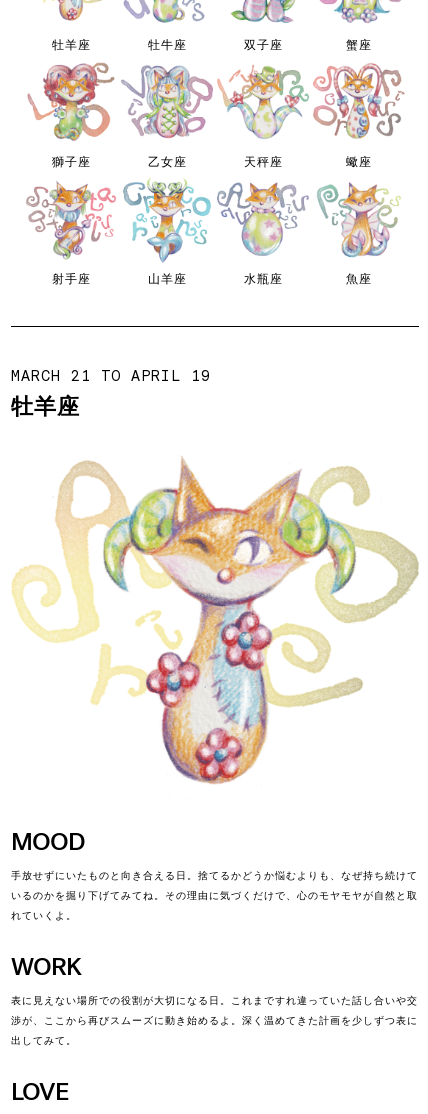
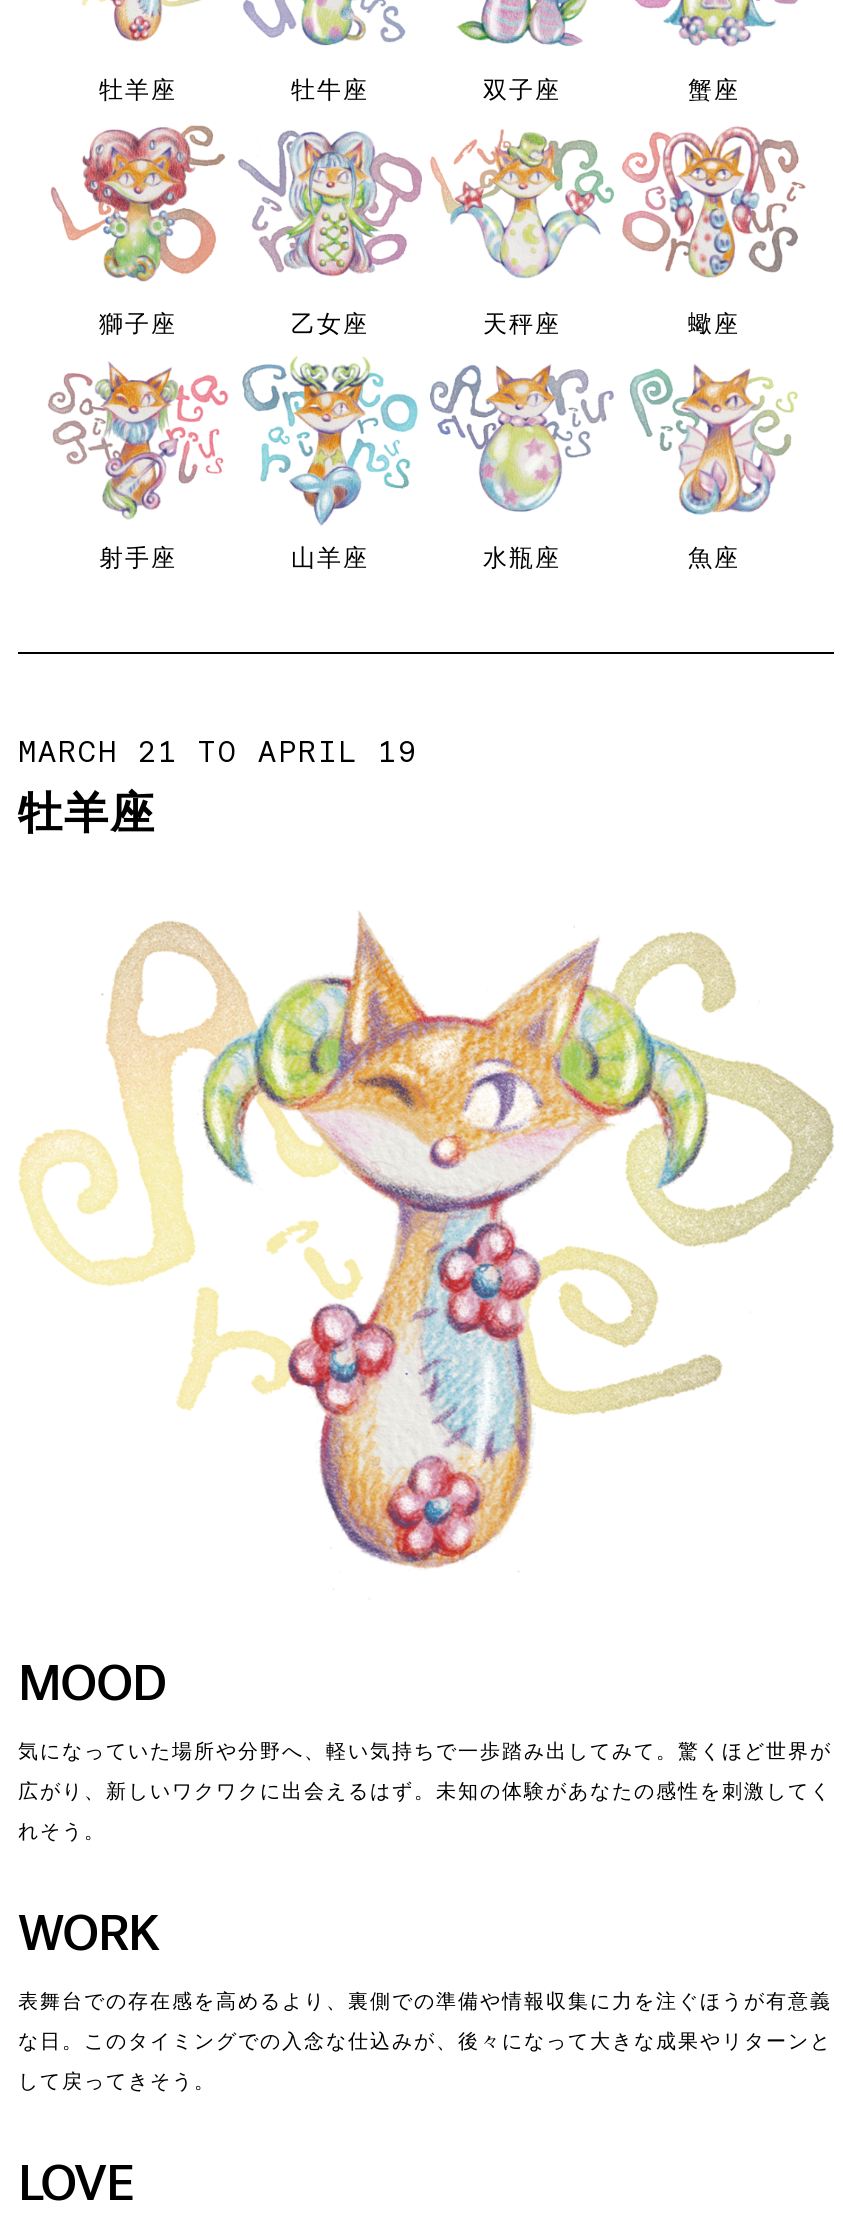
[11,868,418,922] 手放せずにいたものと向き合える日。捨てるかどうか悩むよりも、なぜ持ち続けて | いるのかを掘り下げてみてね。その理由に気づくだけで、心のモヤモヤが自然と取 | れていくよ。 -> [18,1736,832,1844] 気になっていた場所や分野へ、軽い気持ちで一歩踏み出してみて。驚くほど世界が | 広がり、新しいワクワクに出会えるはず。未知の体験があなたの感性を刺激してく | れそう。
[11,993,418,1047] 表に見えない場所での役割が大切になる日。これまですれ違っていた話し合いや交 | 渉が、ここから再びスムーズに動き始めるよ。深く温めてきた計画を少しずつ表に | 出してみて。 -> [18,1986,832,2094] 表舞台での存在感を高めるより、裏側での準備や情報収集に力を注ぐほうが有意義 | な日。このタイミングでの入念な仕込みが、後々になって大きな成果やリターンと | して戻ってきそう。

